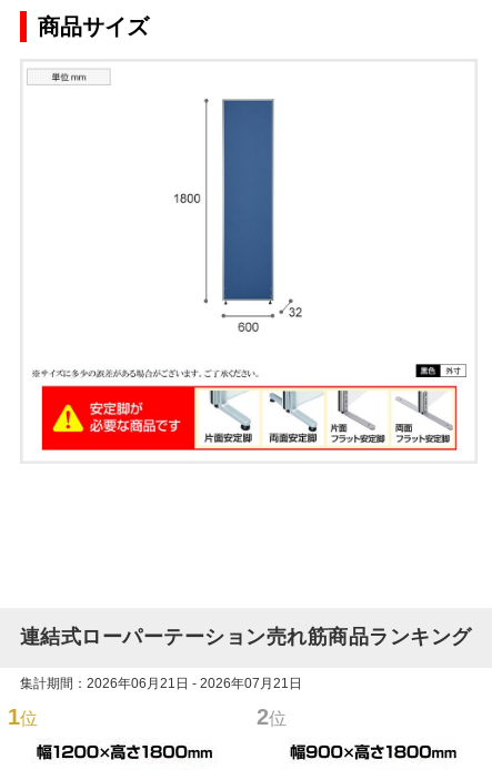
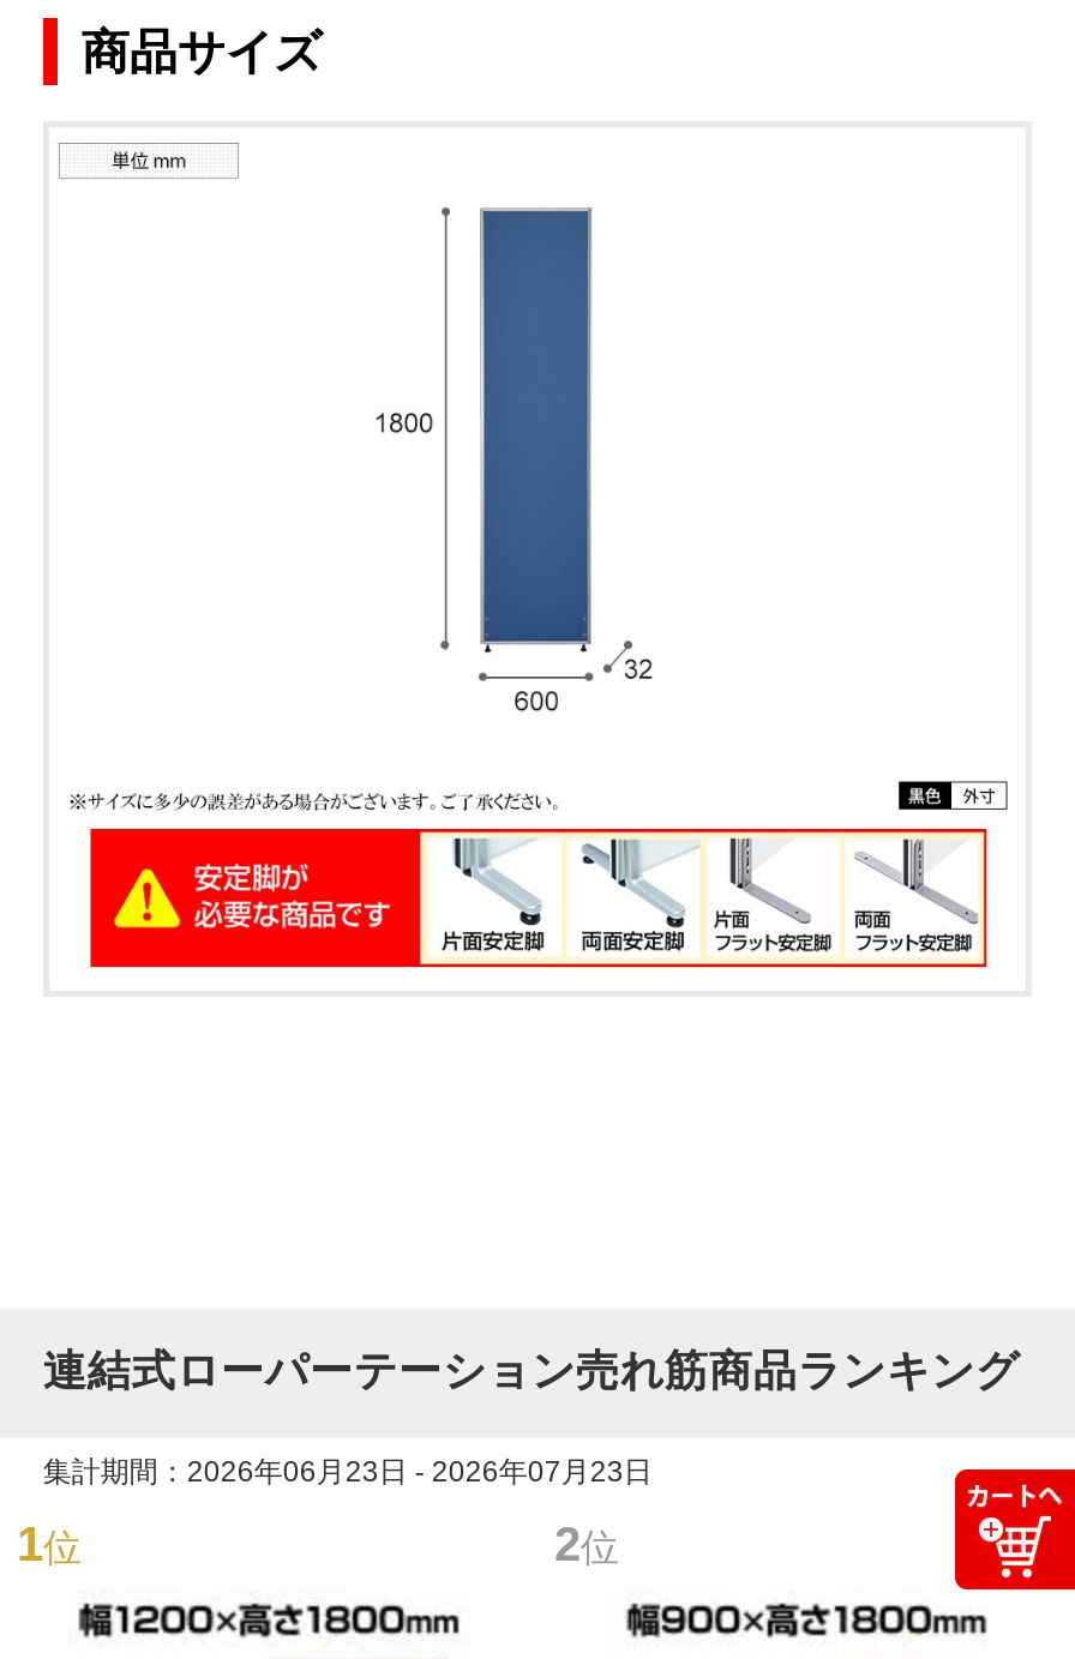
none -> [953,1467,1068,1592] [image]
[20,675,302,691] 集計期間：2026年06月21日 - 2026年07月21日 -> [43,1454,652,1487] 集計期間：2026年06月23日 - 2026年07月23日

